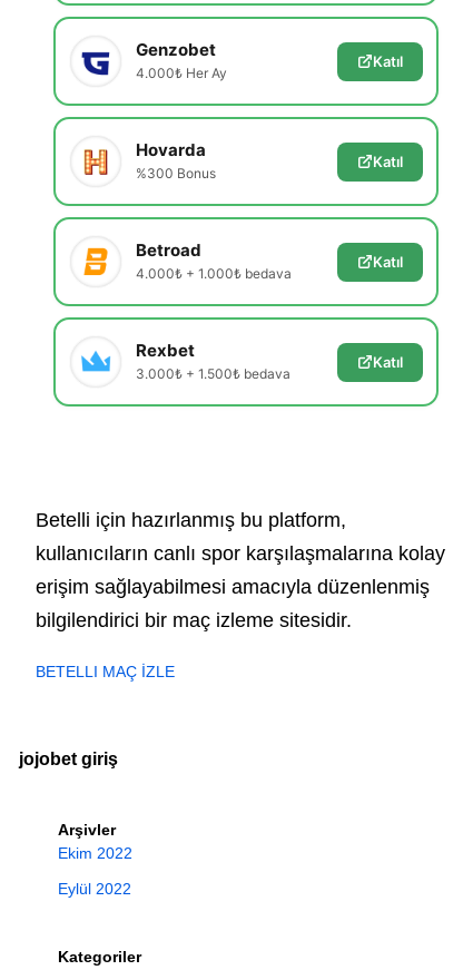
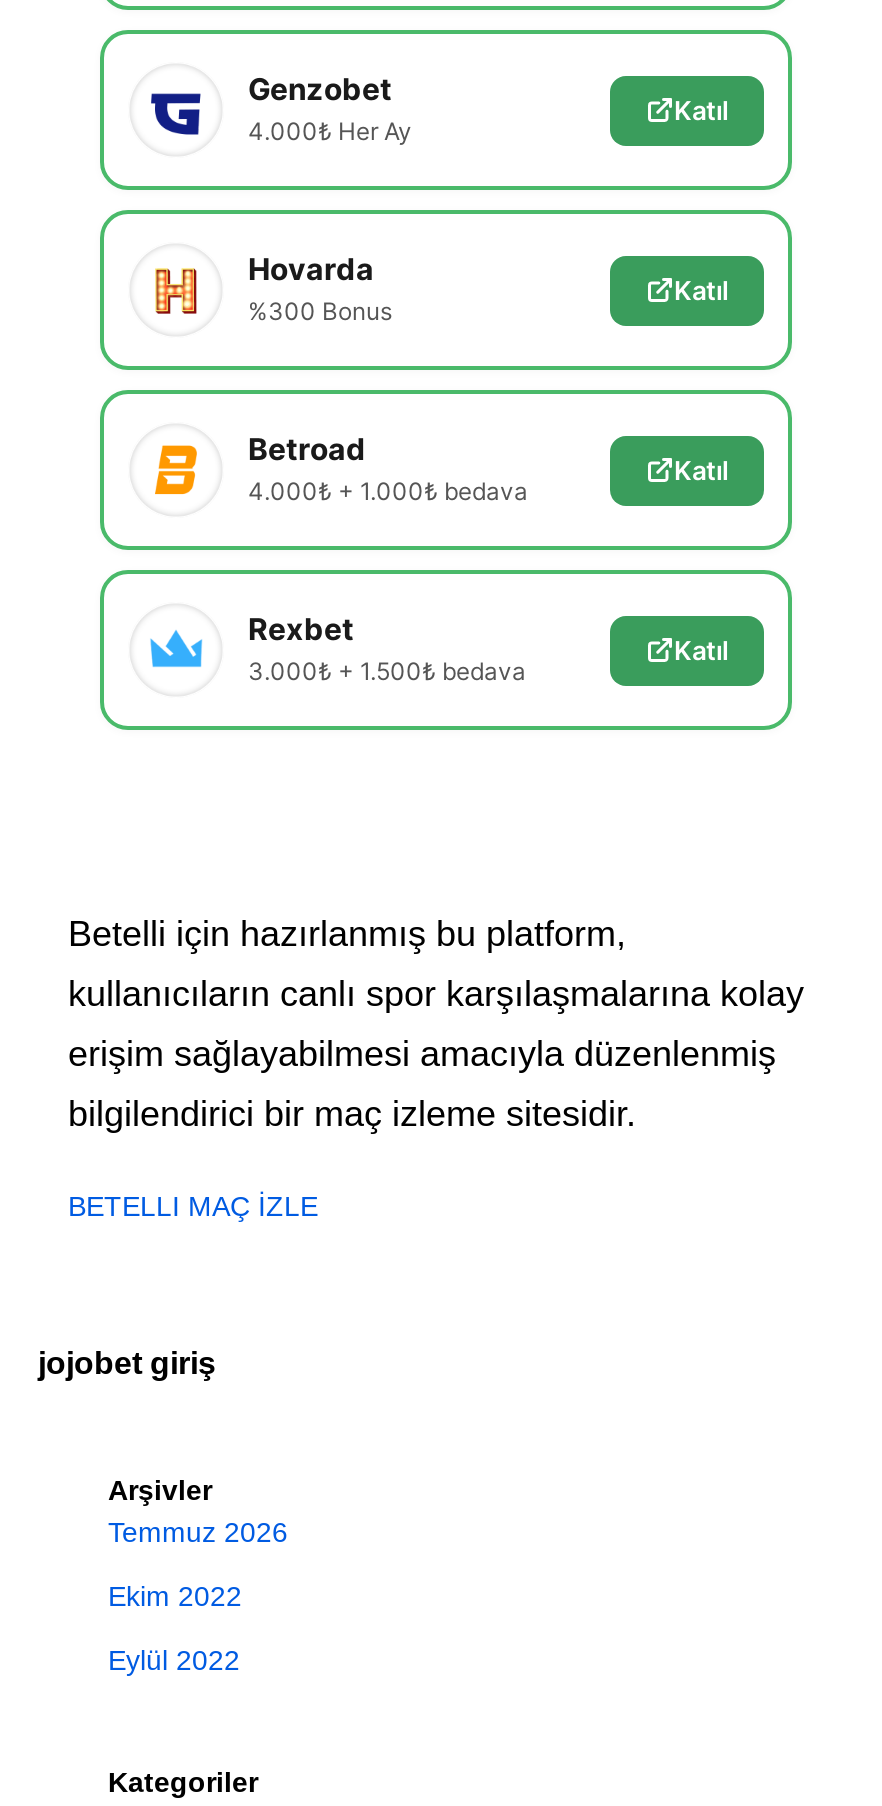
none -> [108,1516,288,1548] Temmuz 2026

